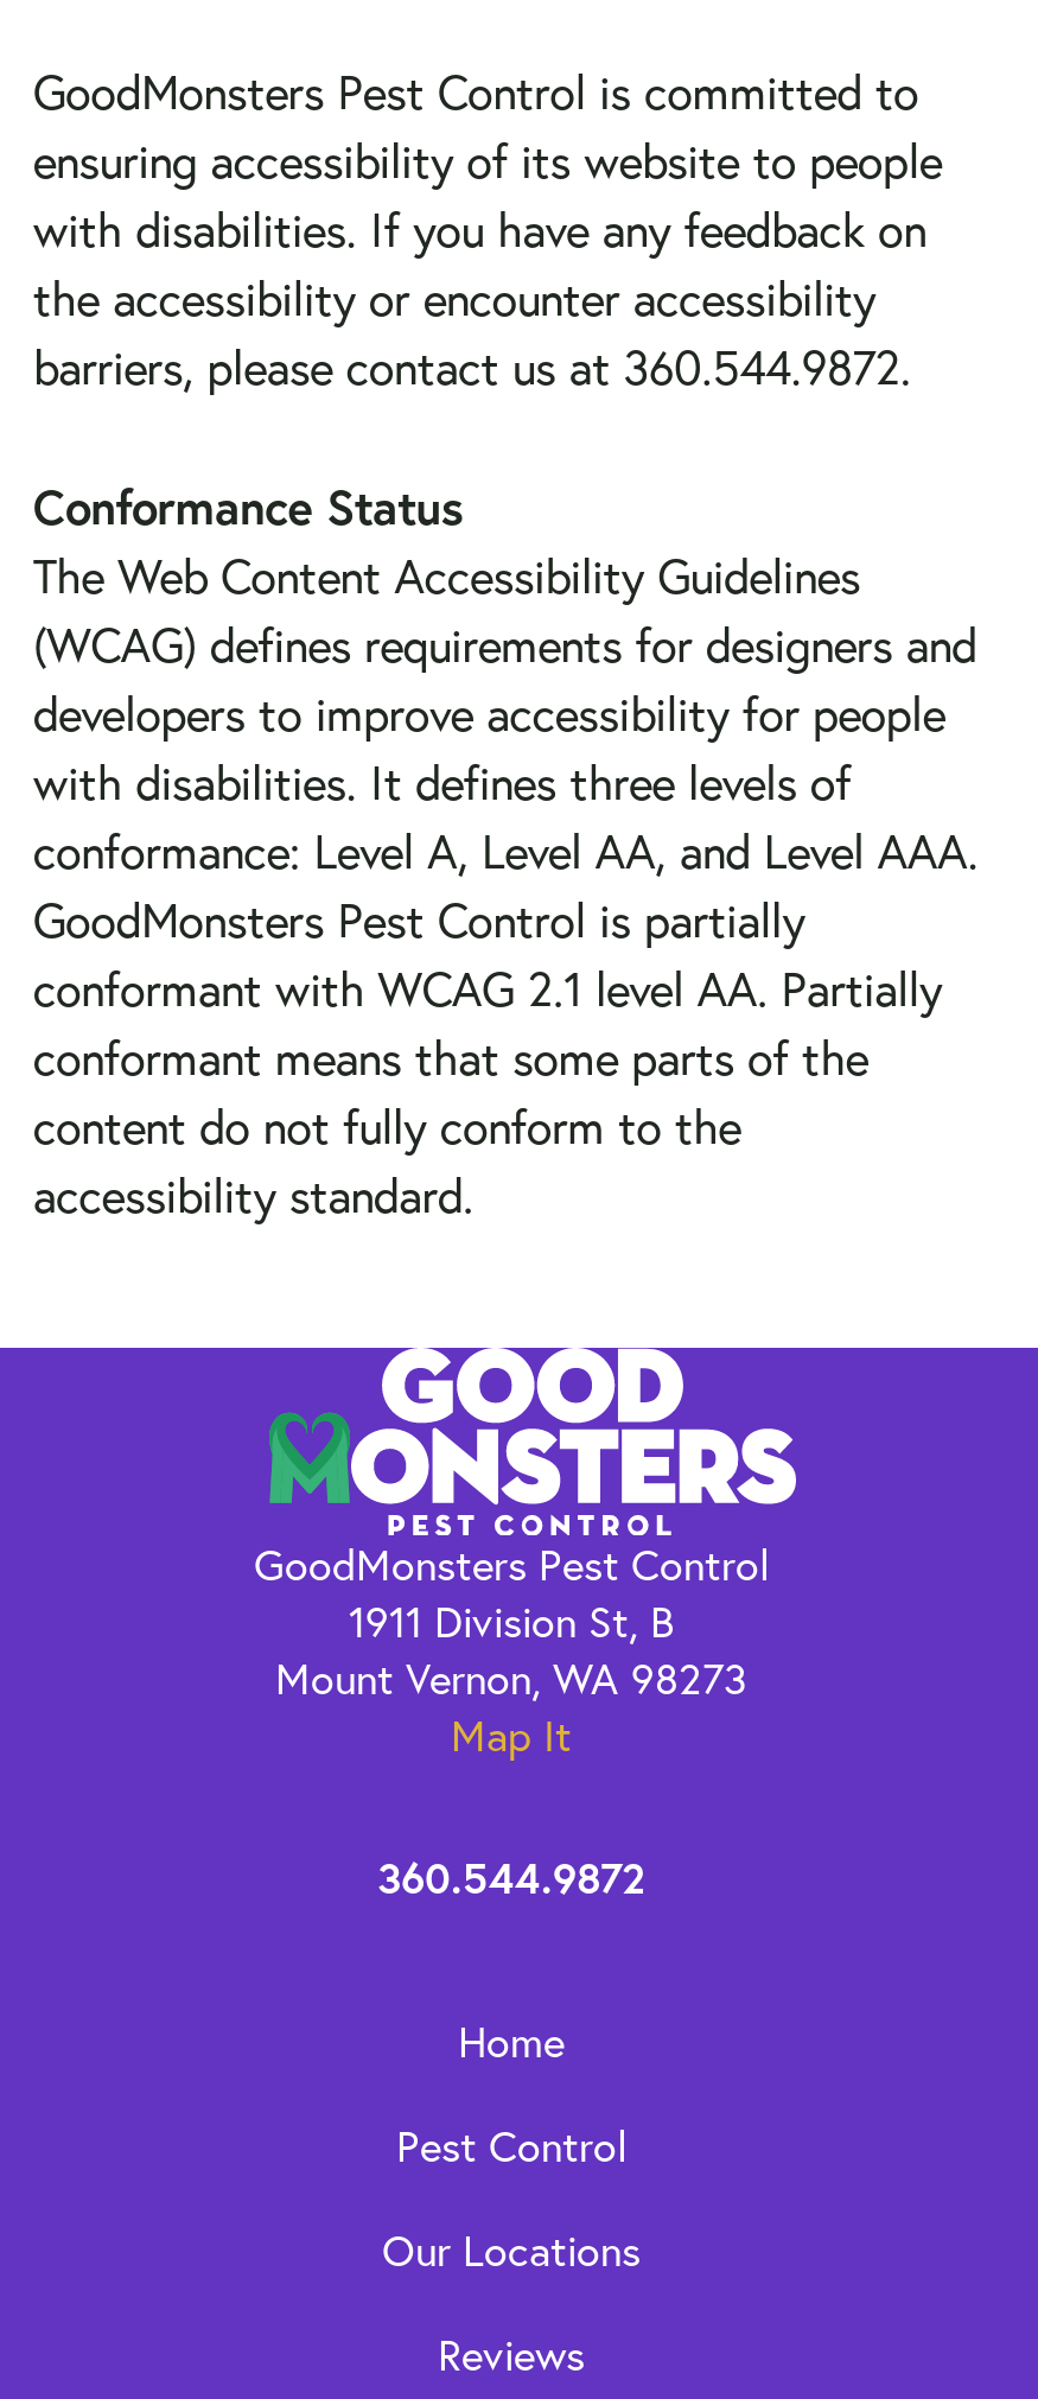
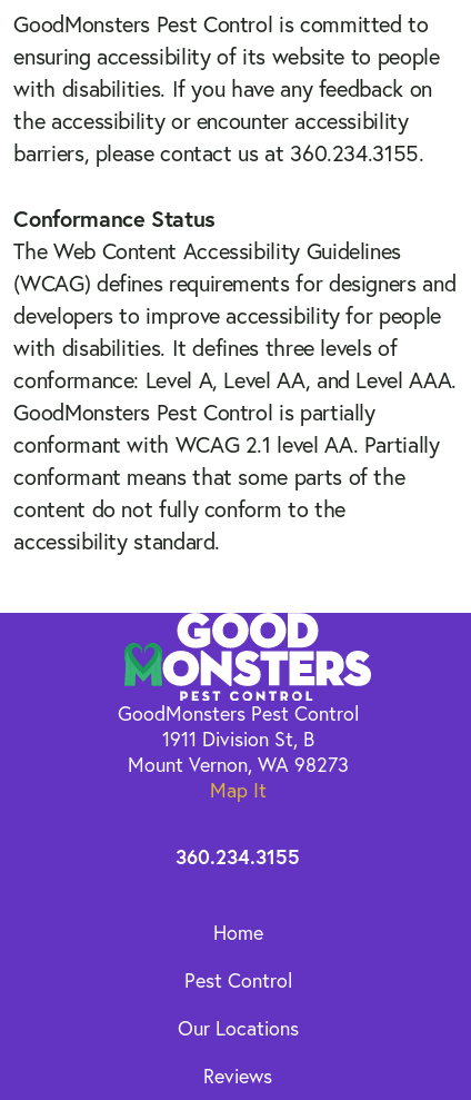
[33,335,911,399] barriers, please contact us at 360.544.9872. -> [14,139,424,167] barriers, please contact us at 360.234.3155.
[377,1848,645,1904] 360.544.9872 -> [176,843,300,869] 360.234.3155

